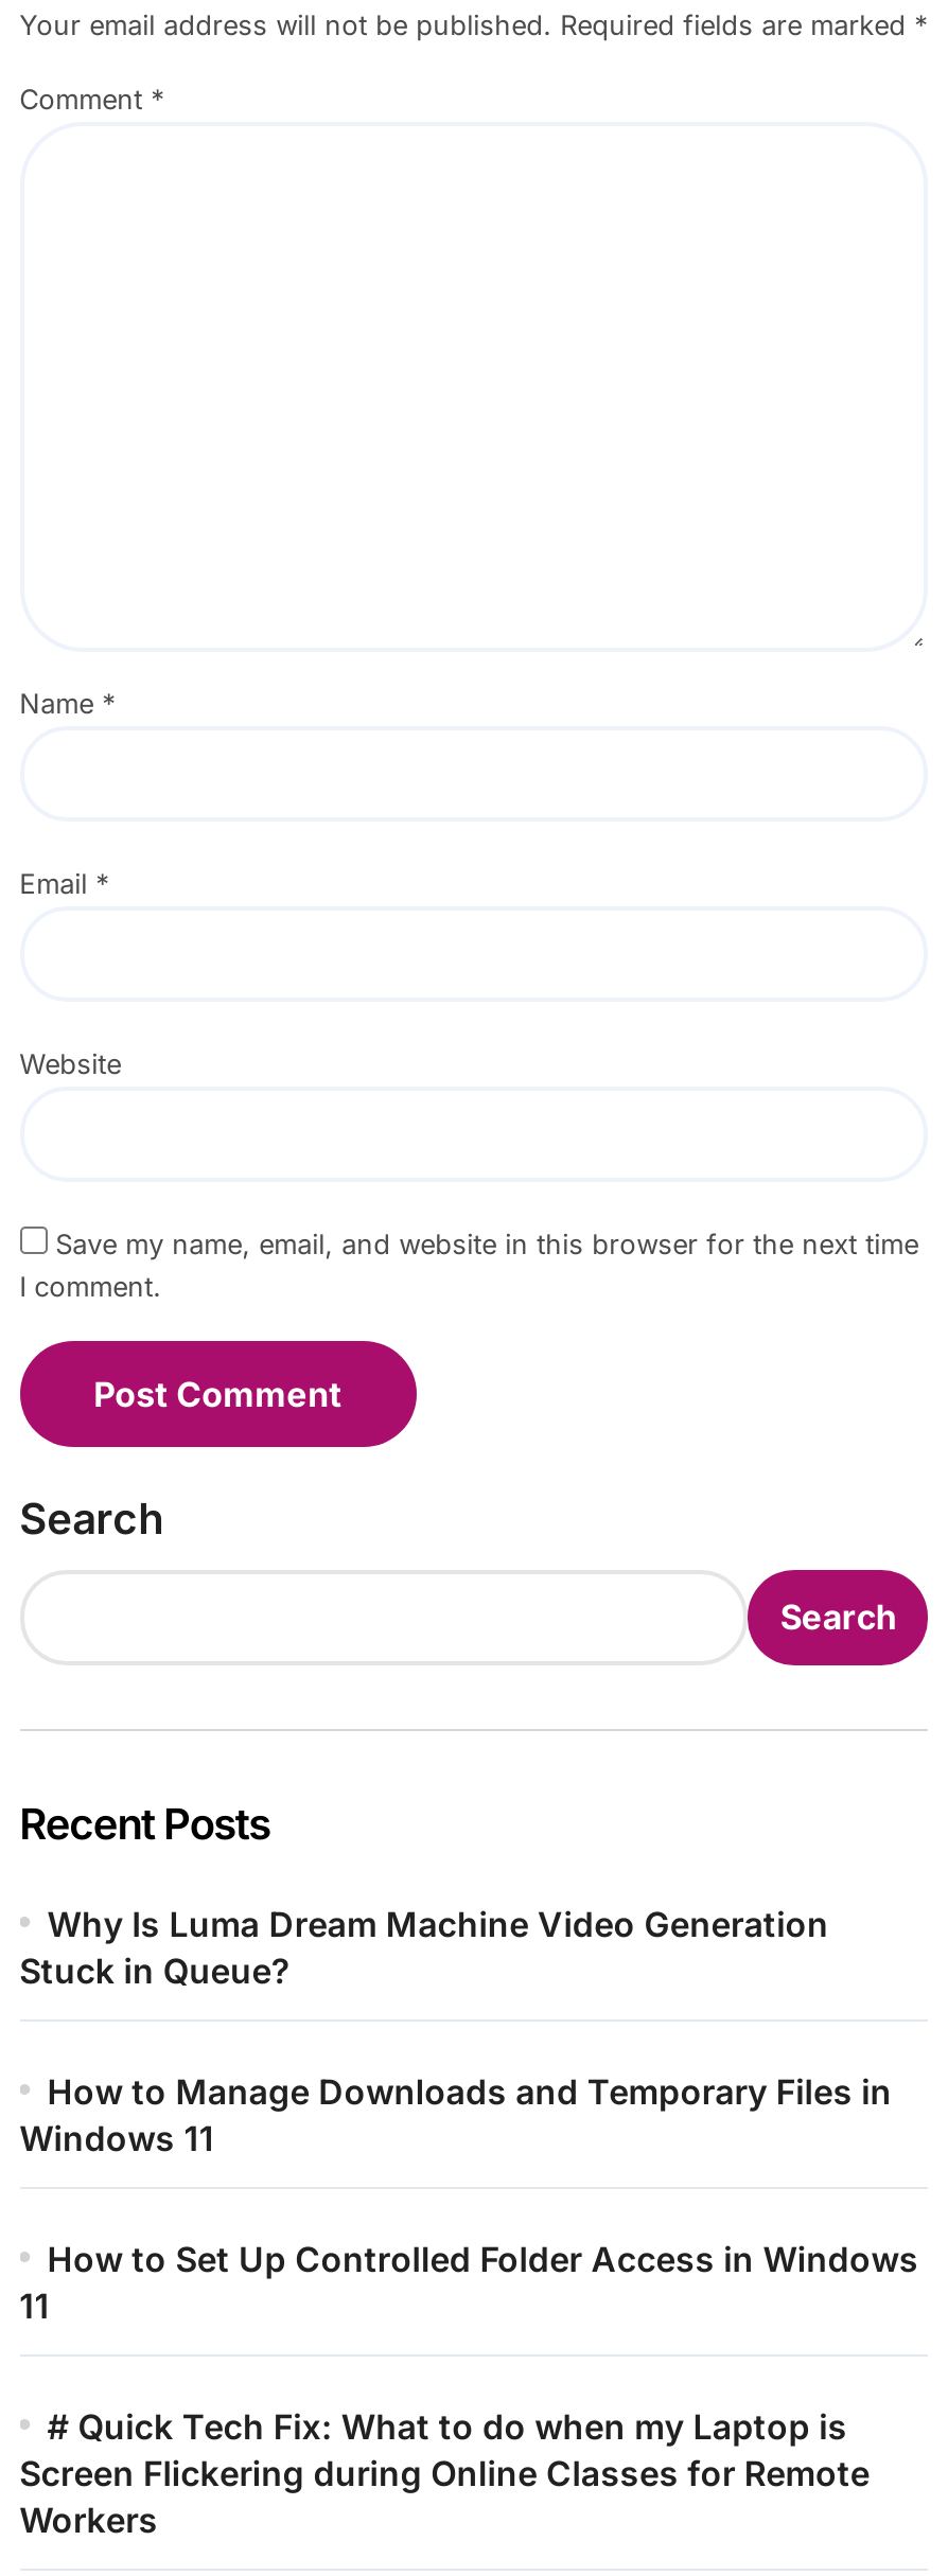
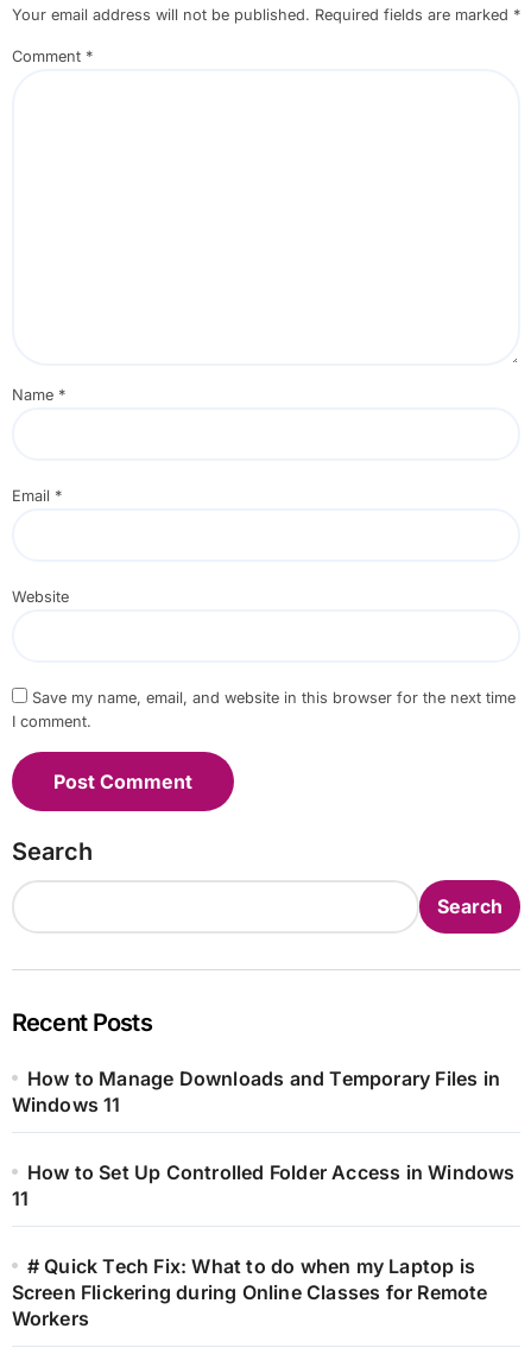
[19,1902,829,1991] Why Is Luma Dream Machine Video Generation | Stuck in Queue? -> none

